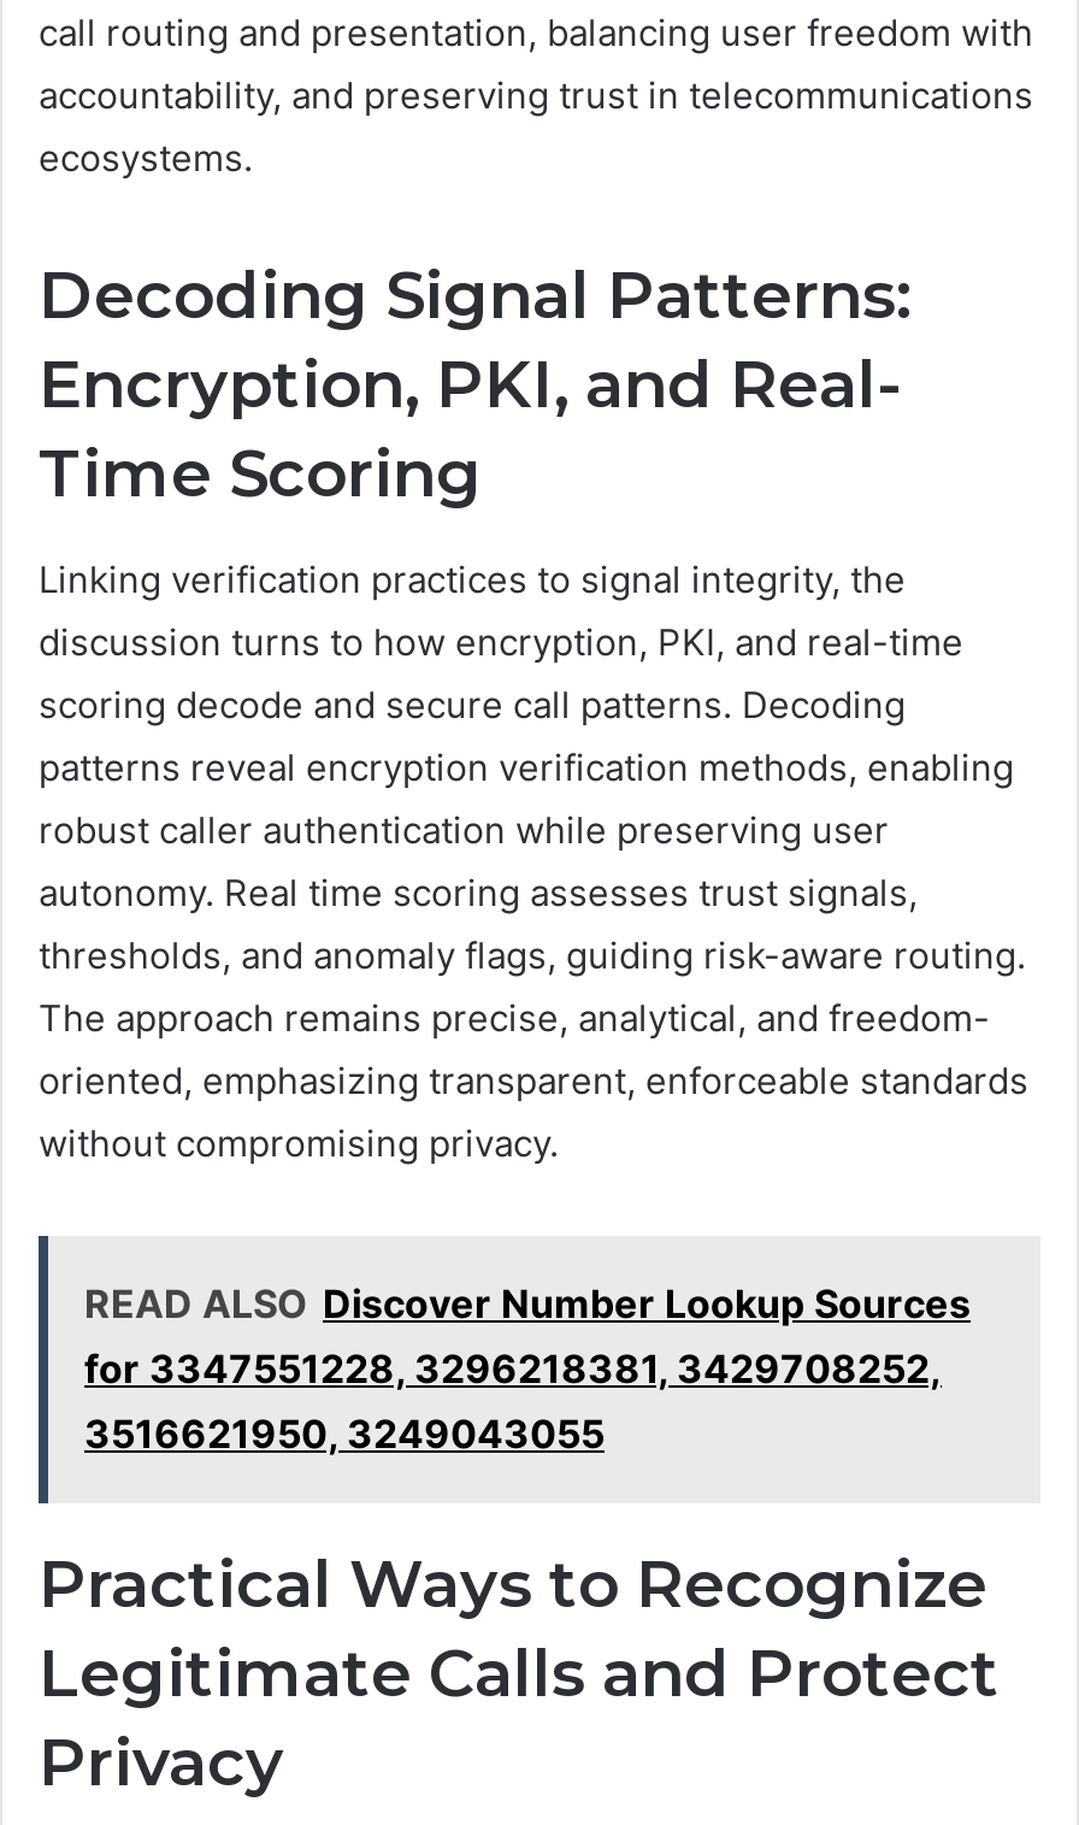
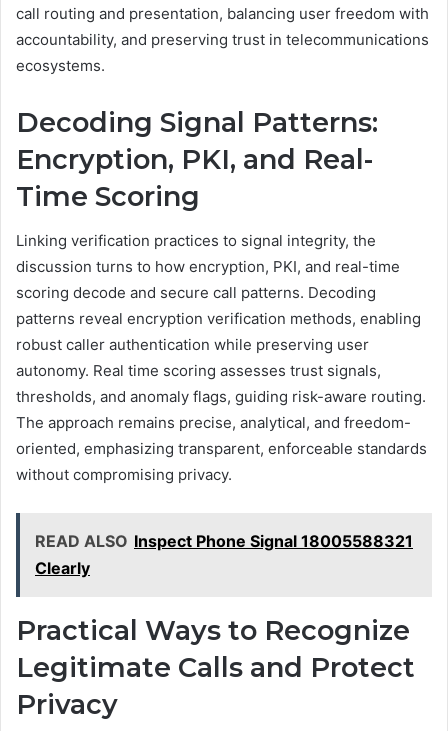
[84,1279,971,1458] READ ALSO Discover Number Lookup Sources | for 3347551228, 3296218381, 3429708252, | 3516621950, 3249043055 -> [35,531,413,578] READ ALSO Inspect Phone Signal 18005588321 | Clearly

